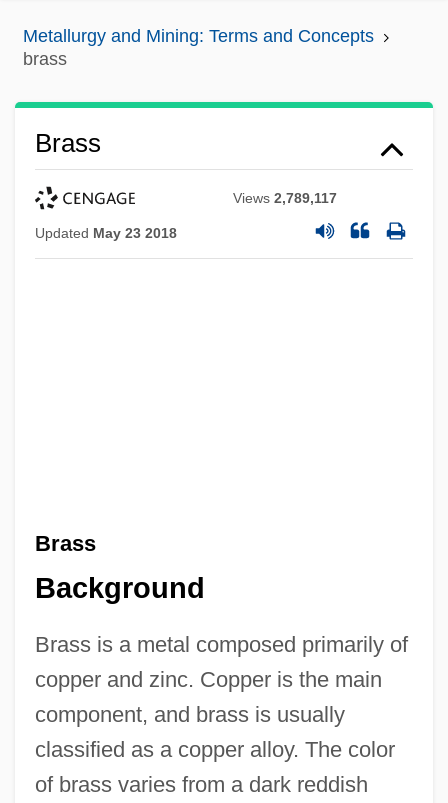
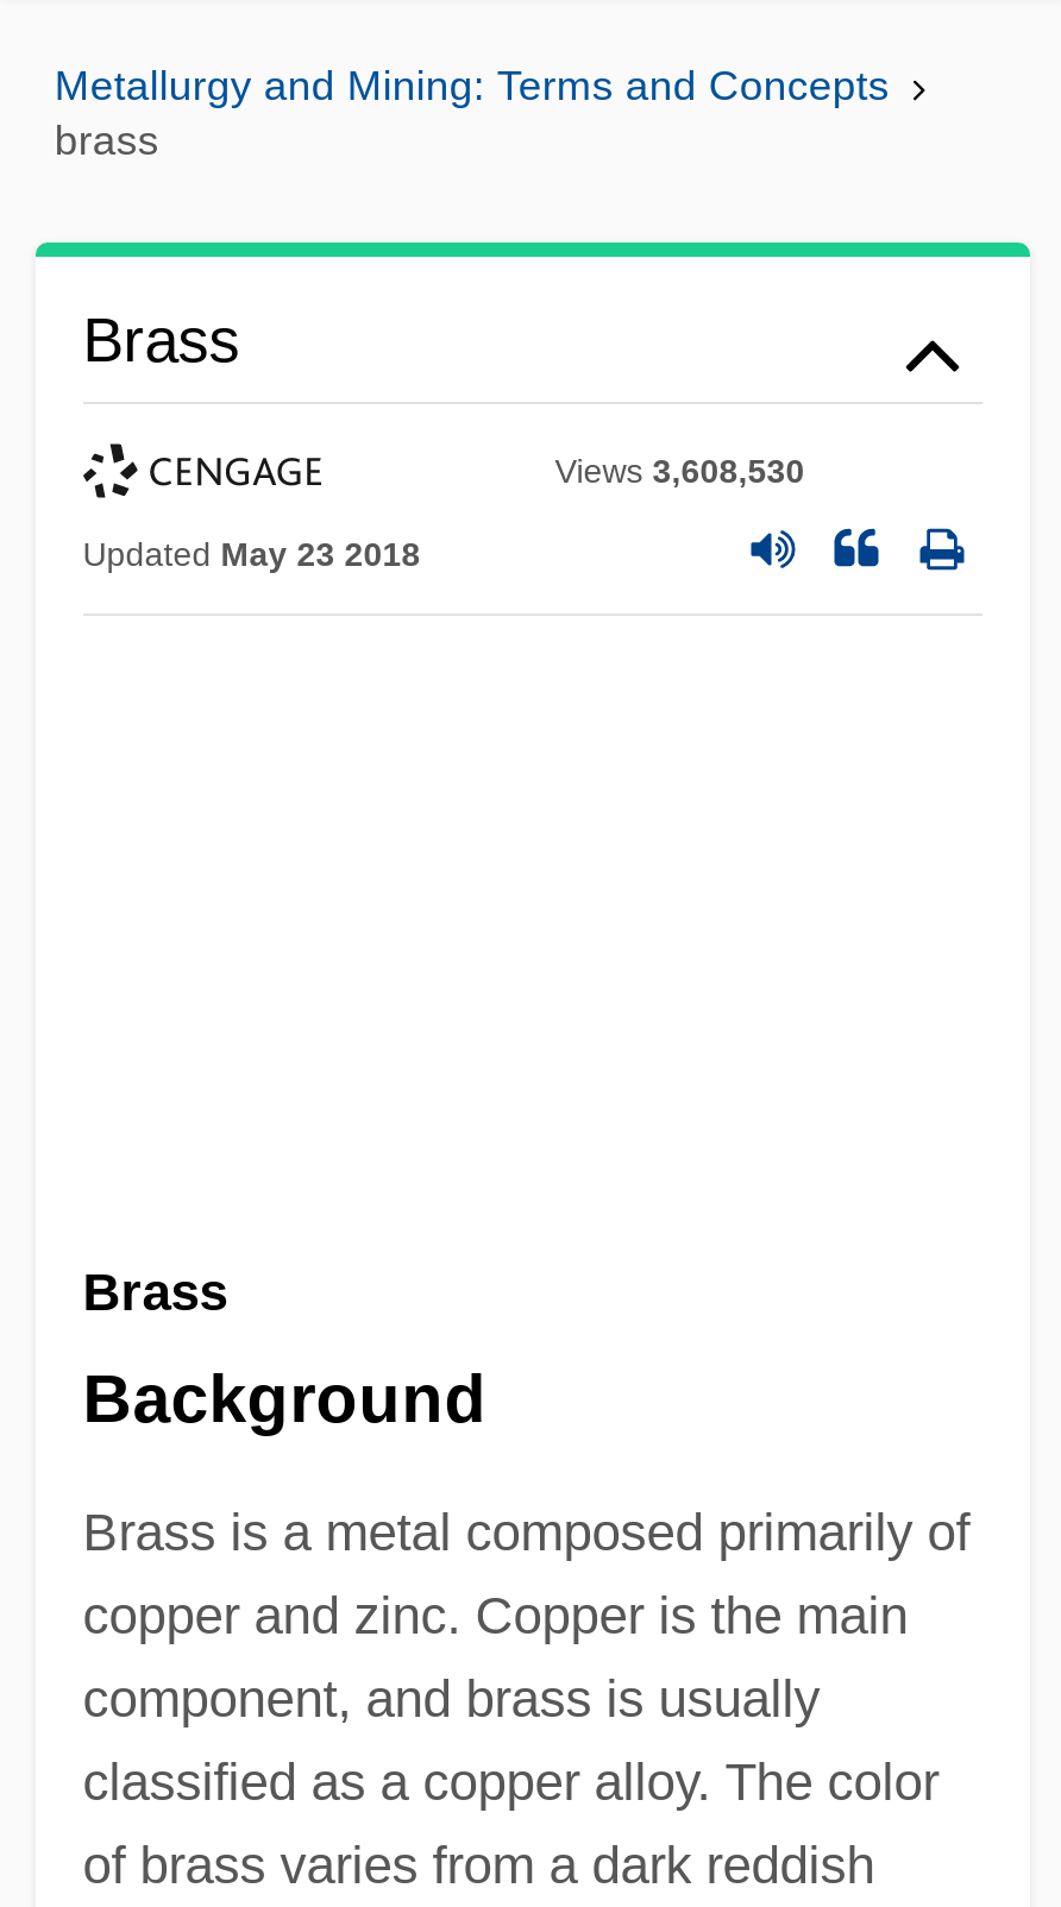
[233,190,337,206] Views 2,789,117 -> [555,452,805,490] Views 3,608,530

